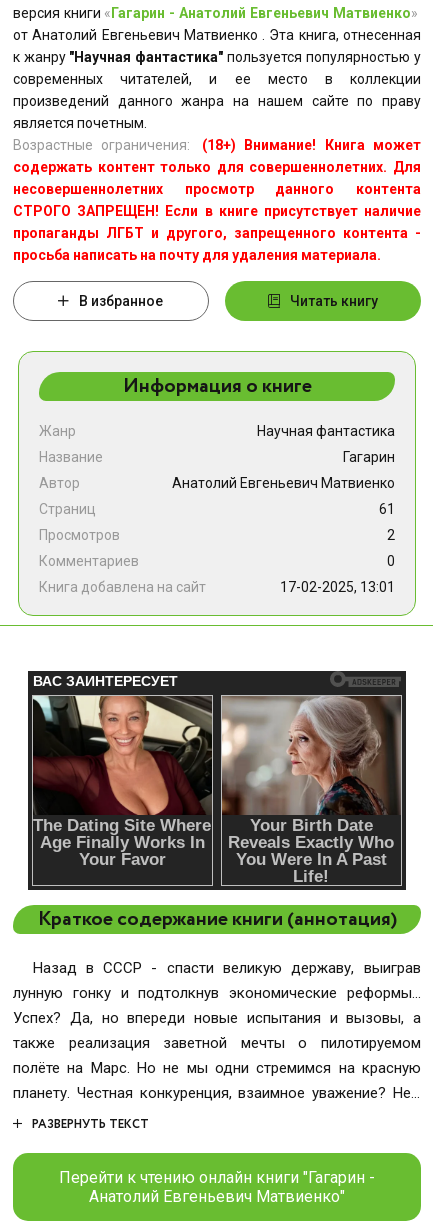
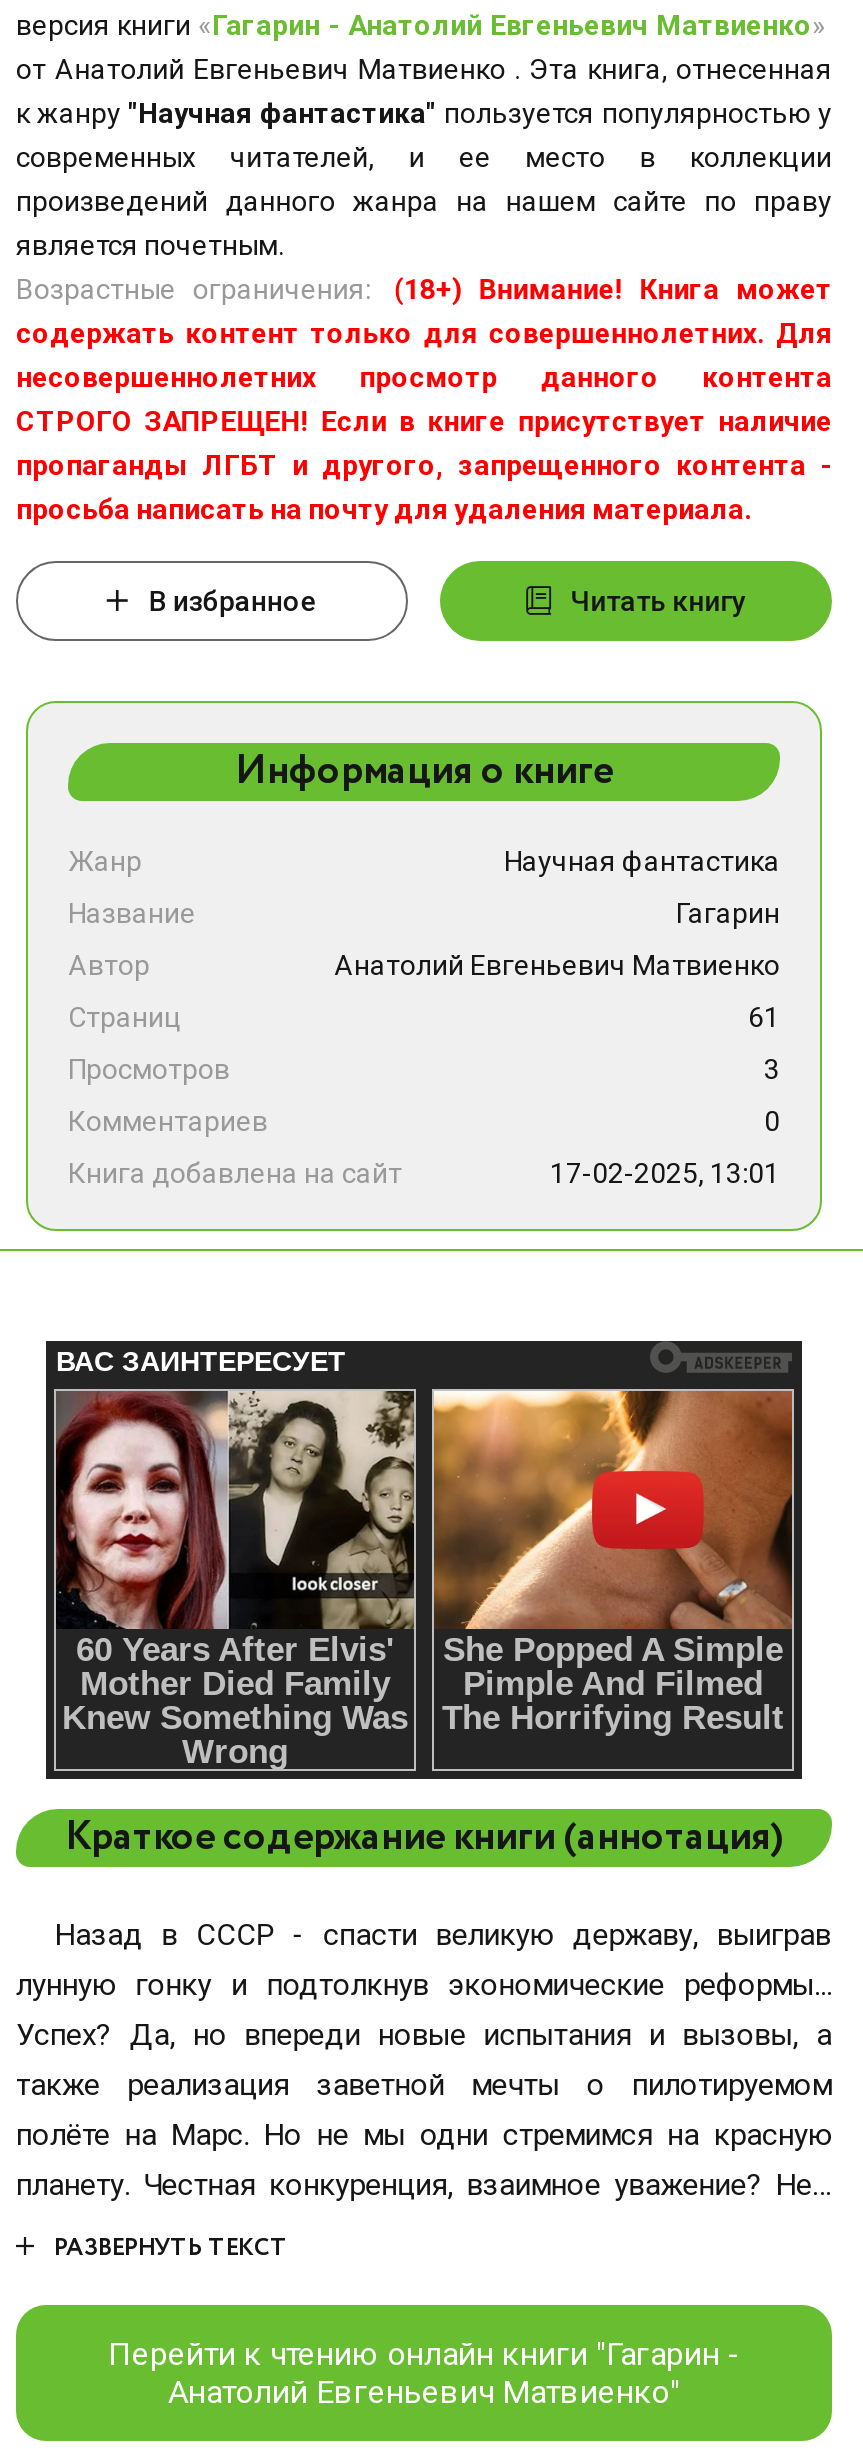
[387,527,395,543] 2 -> [764,1053,780,1085] 3
[32,695,213,885] [image] -> [54,1389,416,1771] [image]
[221,695,402,883] [image] -> [432,1389,794,1763] [image]

